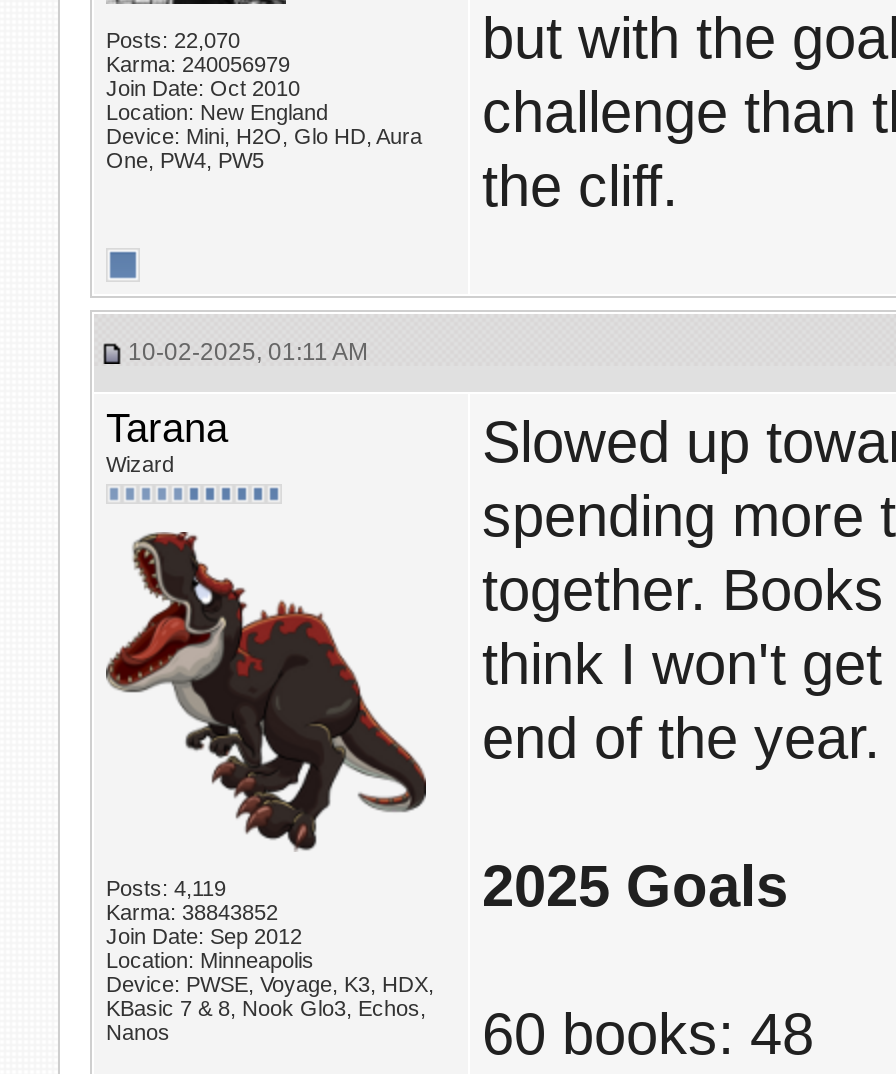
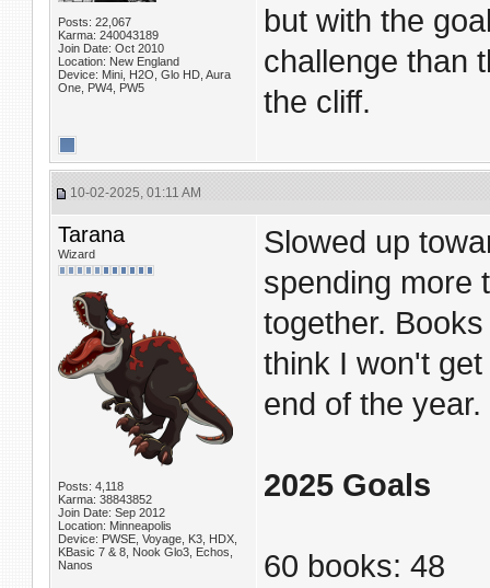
[106,28,240,52] Posts: 22,070 -> [58,15,131,28] Posts: 22,067
[106,52,290,76] Karma: 240056979 -> [58,28,159,42] Karma: 240043189
[106,876,226,900] Posts: 4,119 -> [58,480,124,493] Posts: 4,118

